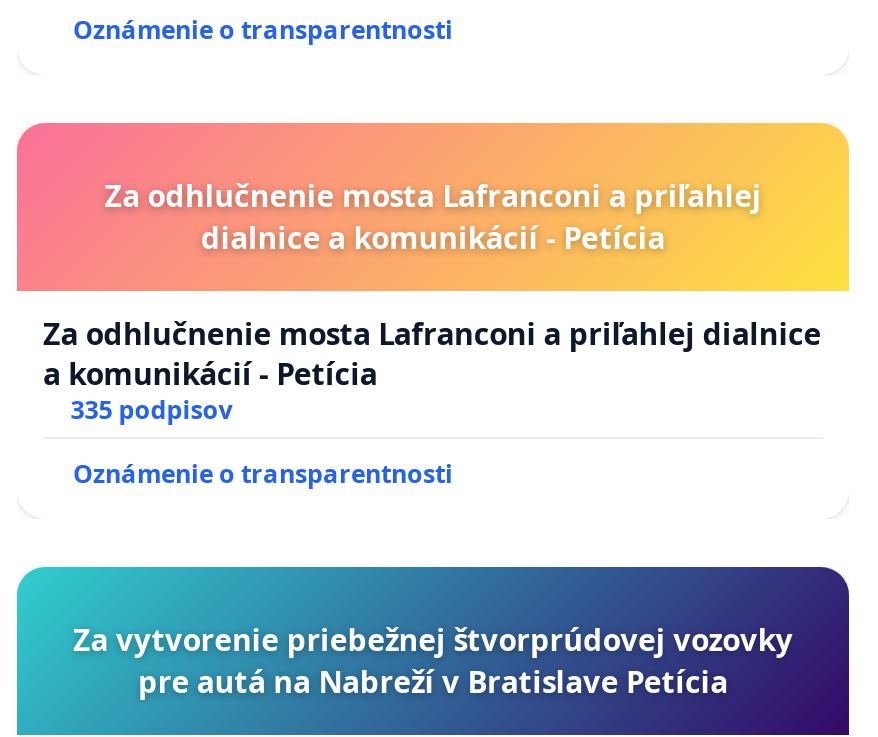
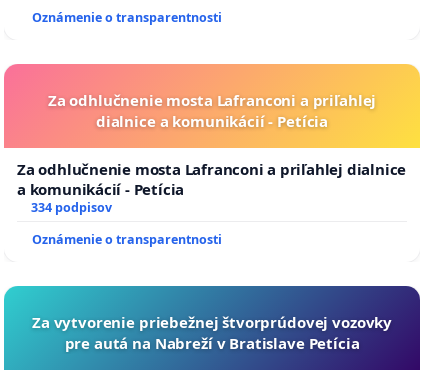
[71,393,233,427] 335 podpisov -> [31,199,112,216] 334 podpisov

